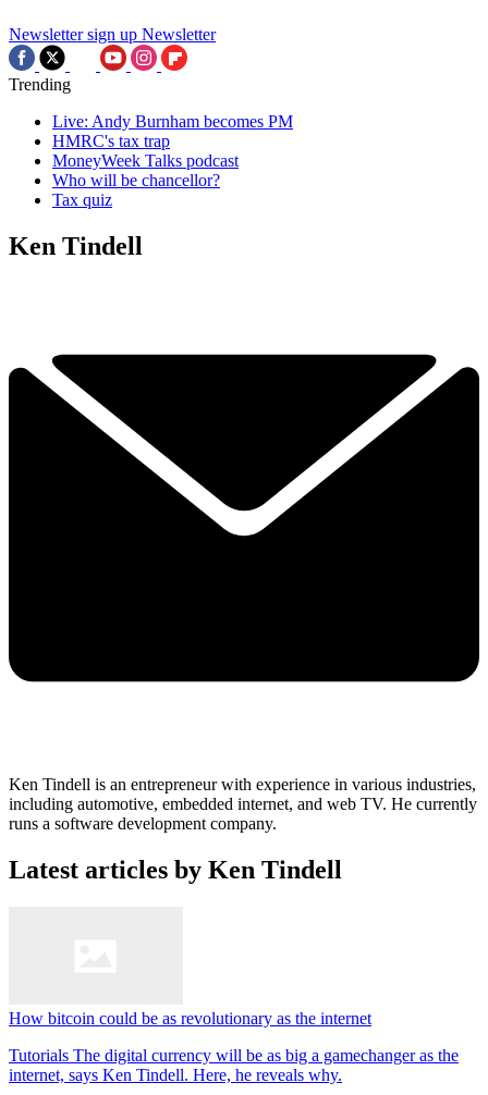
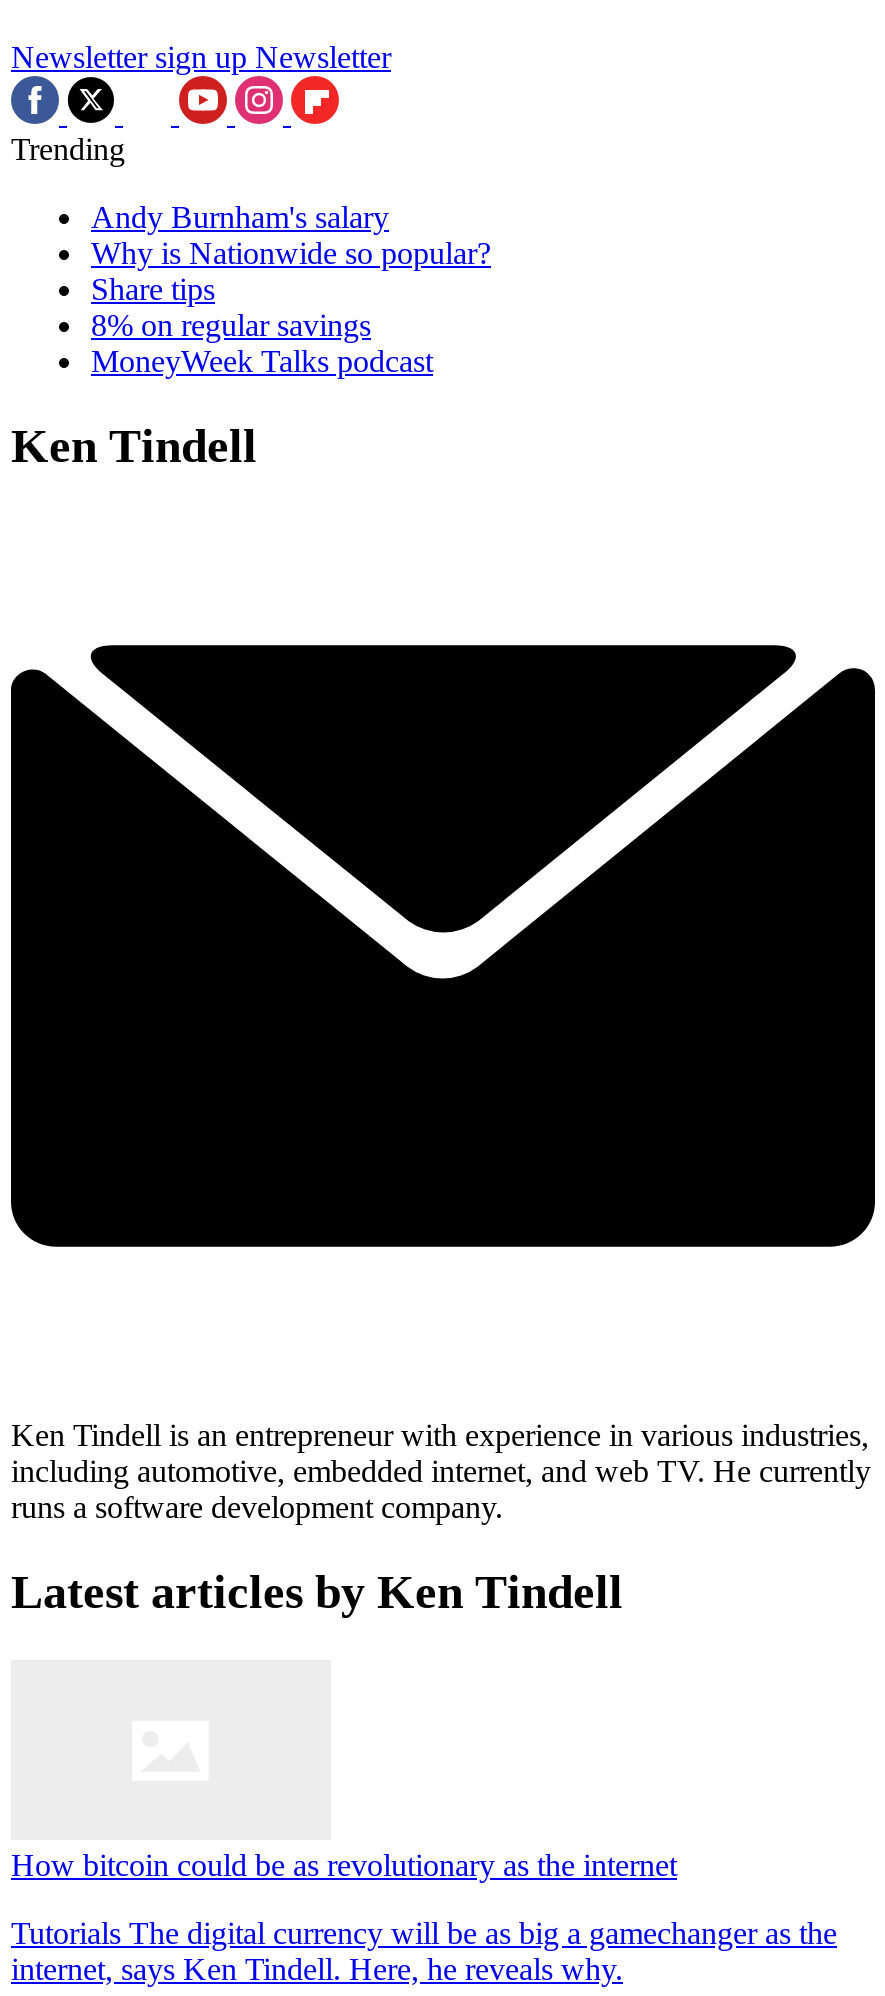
[52,112,293,150] Live: Andy Burnham becomes PM | HMRC's tax trap -> [91,200,491,342] Andy Burnham's salary | Why is Nationwide so popular? | Share tips | 8% on regular savings
moved [52,151,239,170] -> [91,344,433,378]: MoneyWeek Talks podcast
[52,171,220,209] Who will be chancellor? | Tax quiz -> none

